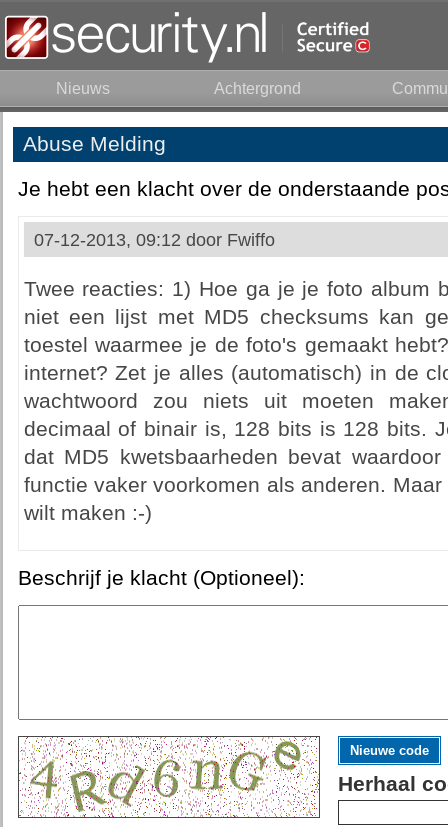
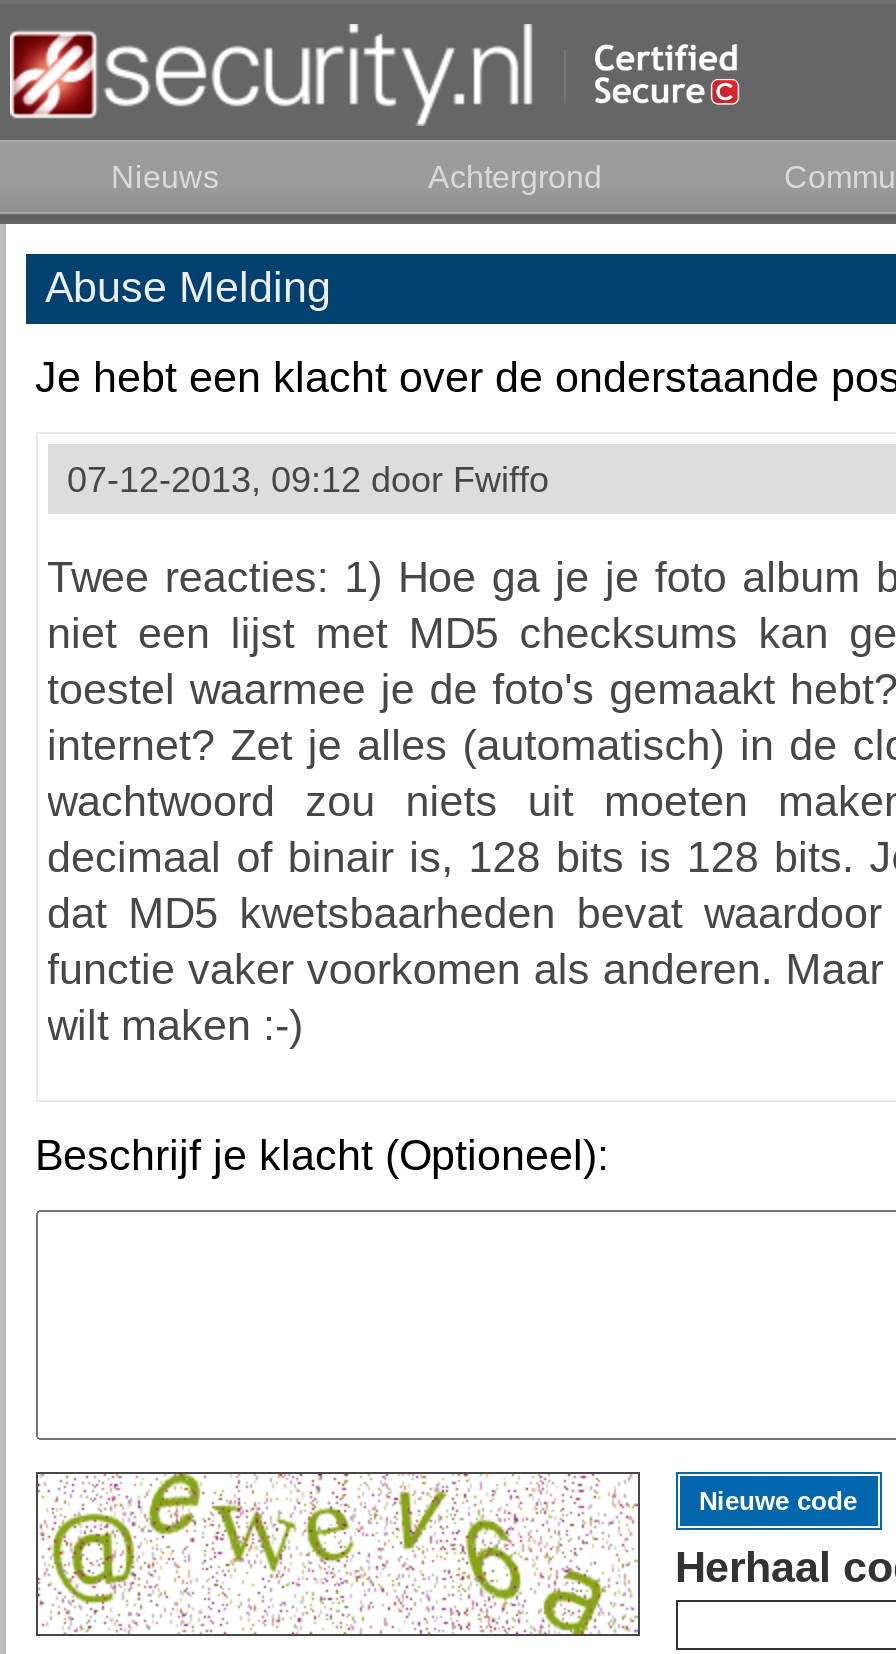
[20,737,319,818] [image] -> [42,1472,636,1636] [image]

